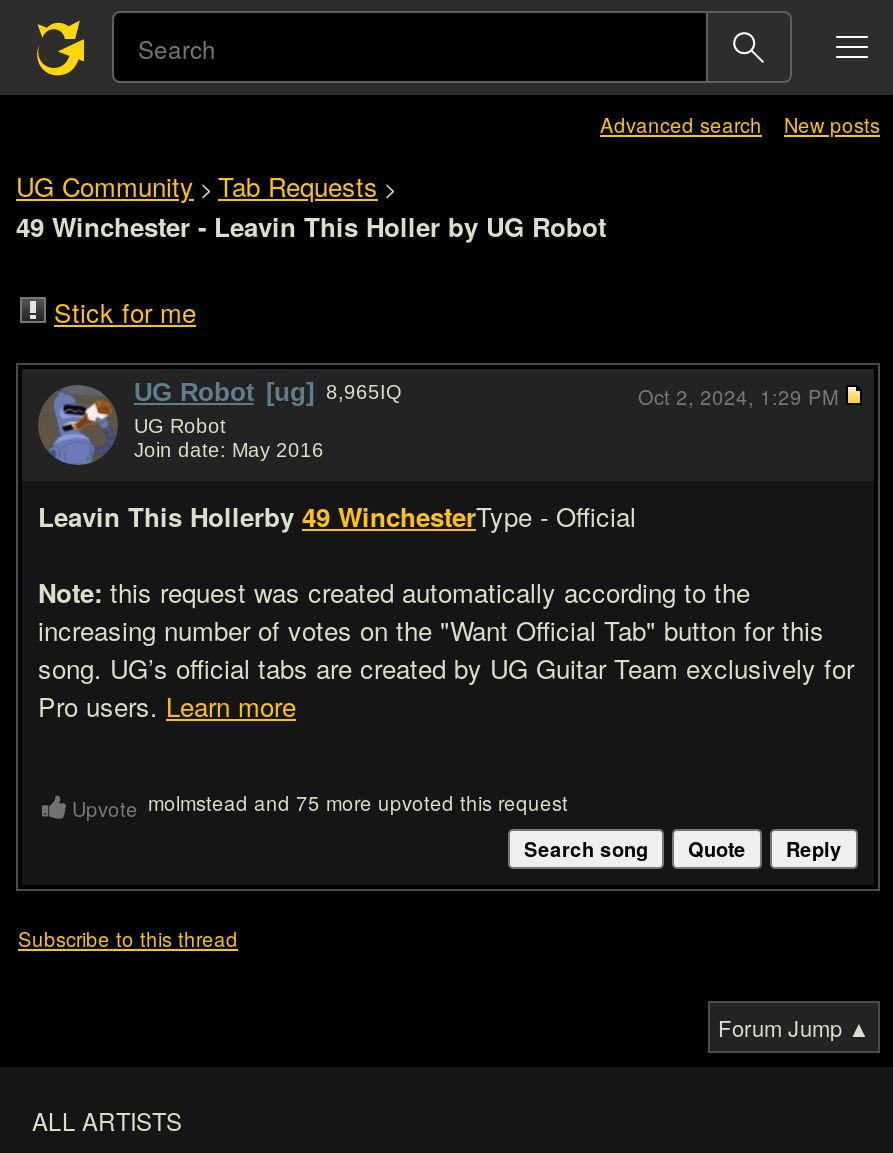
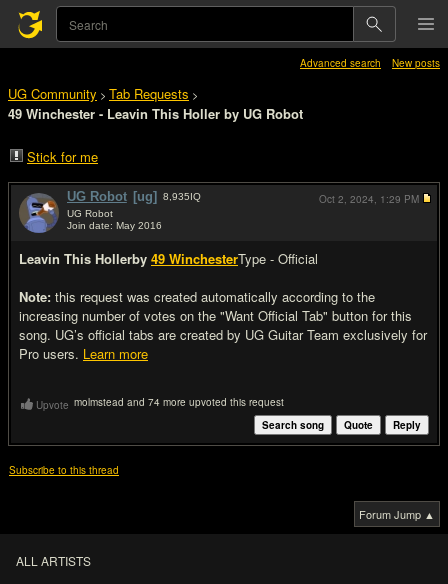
[134,377,402,407] UG Robot [ug] 8,965IQ -> [67,189,201,204] UG Robot [ug] 8,935IQ
[72,789,568,823] Upvote molmstead and 75 more upvoted this request -> [36,395,284,412] Upvote molmstead and 74 more upvoted this request

